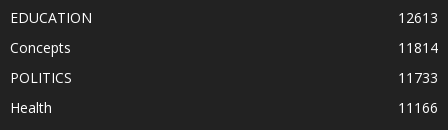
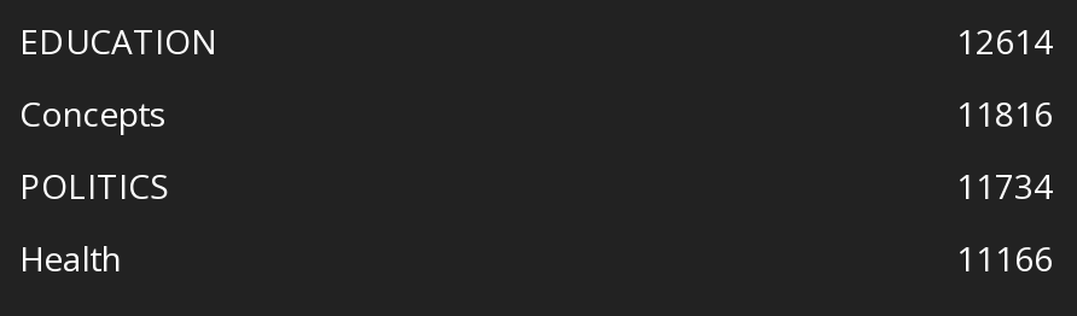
[398,7,438,26] 12613 -> [956,17,1053,63] 12614
[398,37,438,56] 11814 -> [956,89,1053,135] 11816
[398,67,438,86] 11733 -> [956,162,1053,207] 11734

